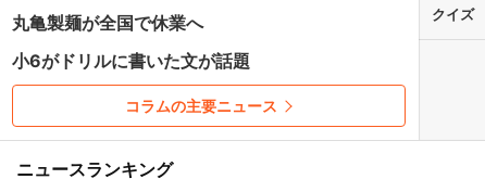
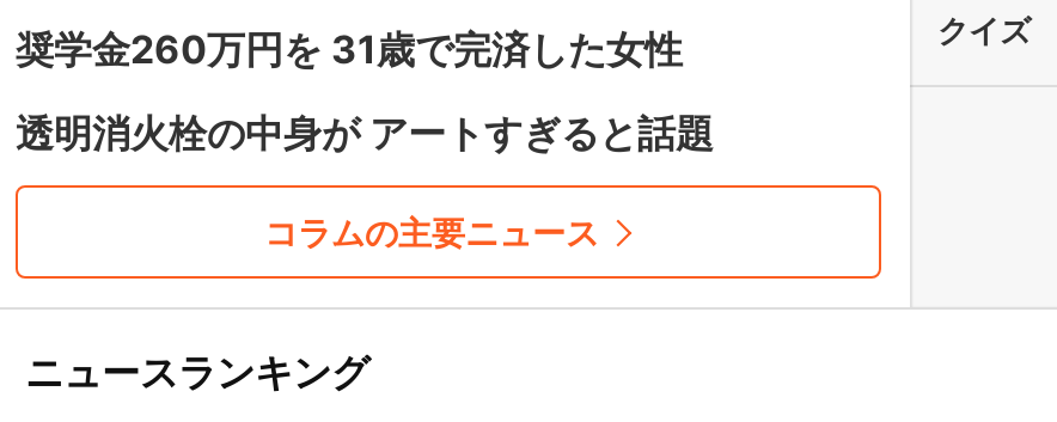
[12,12,203,34] 丸亀製麺が全国で休業へ -> [16,25,683,73] 奨学金260万円を 31歳で完済した女性
[12,50,250,72] 小6がドリルに書いた文が話題 -> [16,109,714,157] 透明消火栓の中身が アートすぎると話題

